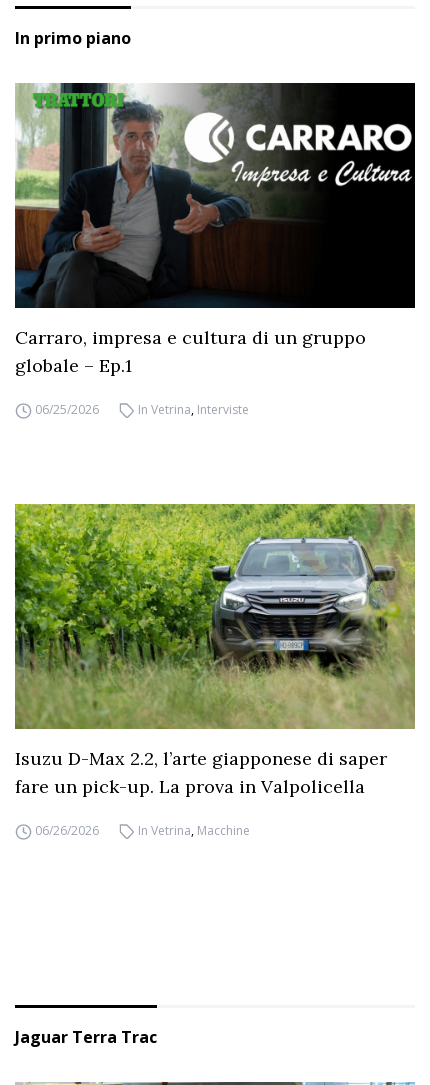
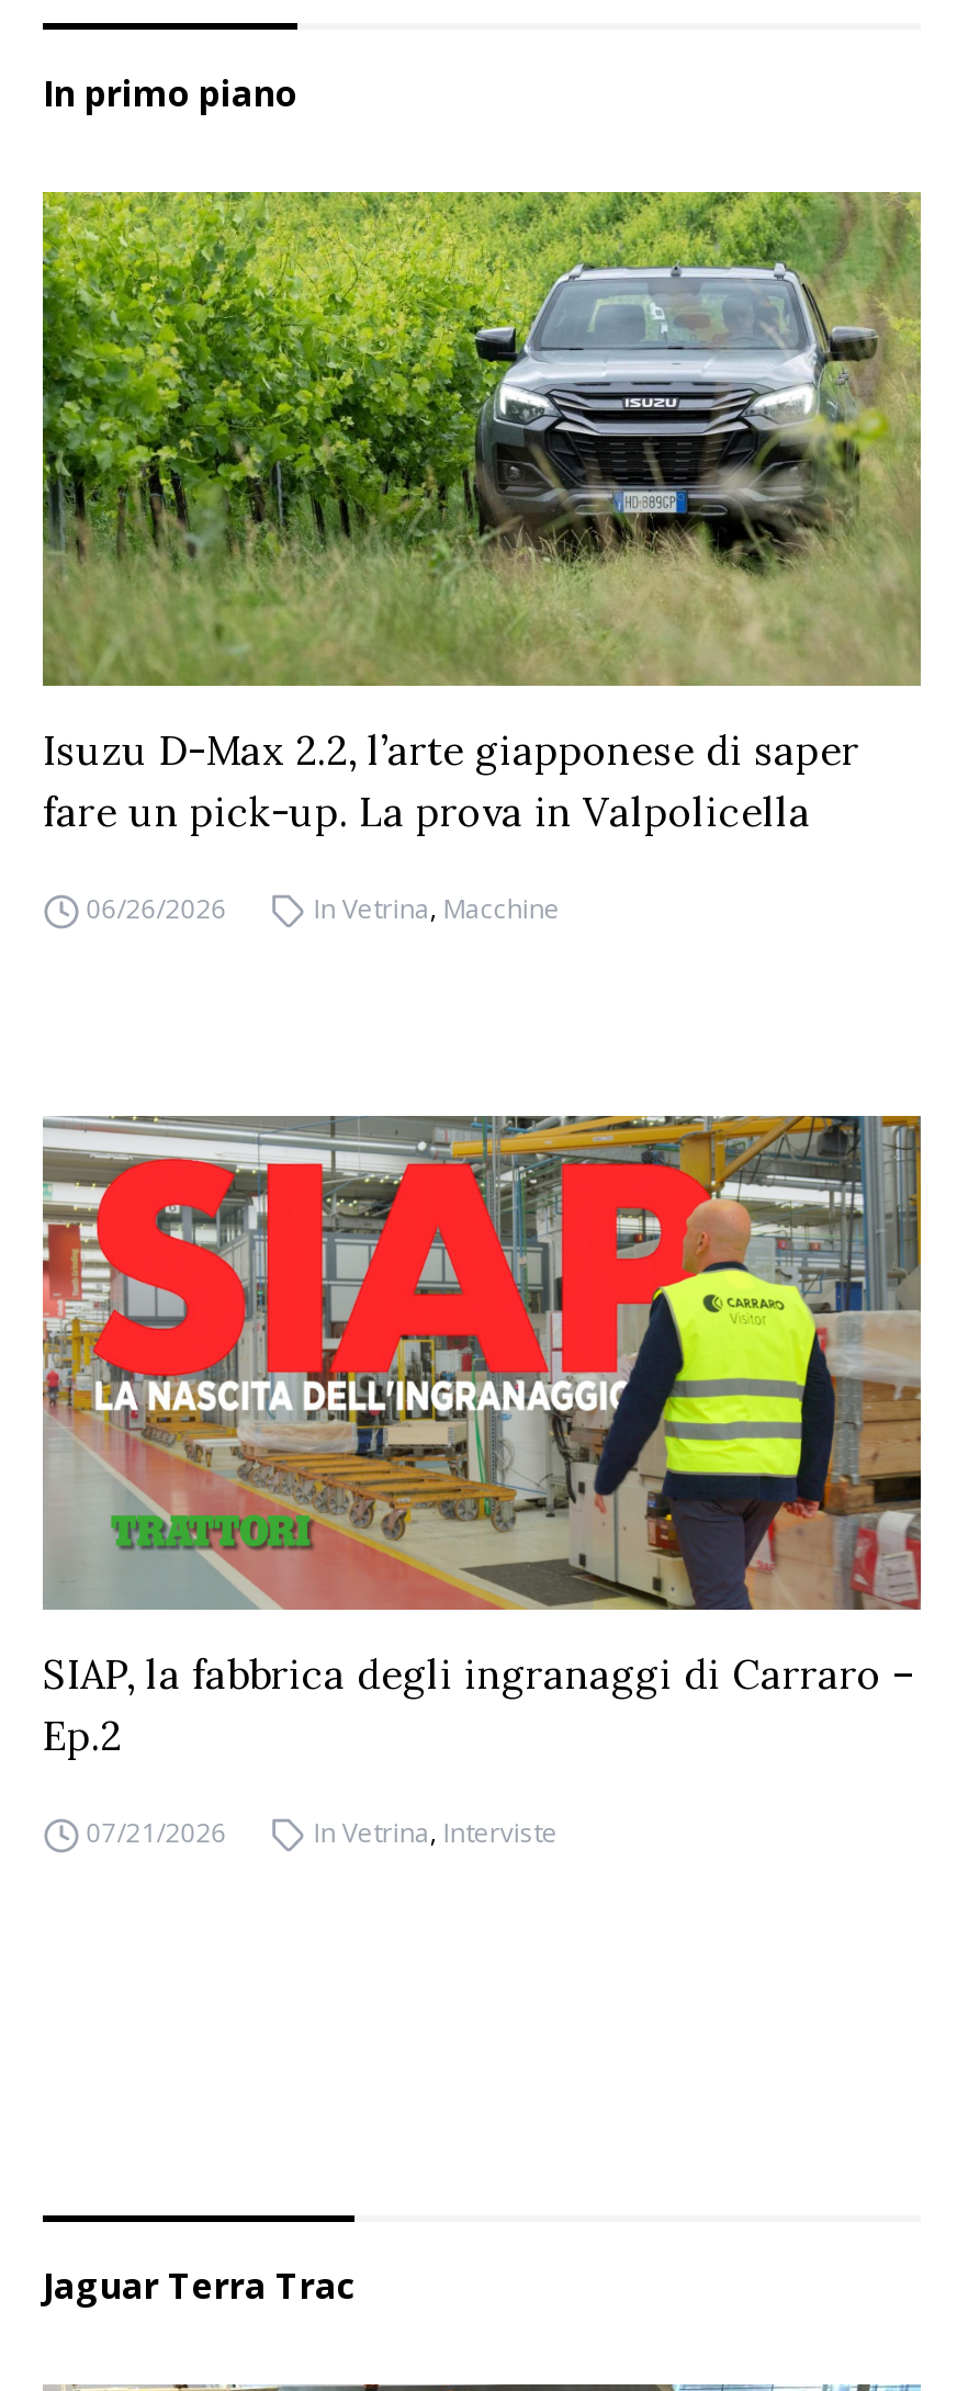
[14,82,416,418] [image] | Carraro, impresa e cultura di un gruppo | globale – Ep.1 | 06/25/2026 -> none
moved [138,401,249,418] -> [314,1814,557,1851]: In Vetrina, Interviste
moved [13,502,416,839] -> [38,188,923,927]: [image] | Isuzu D-Max 2.2, l’arte giapponese di saper | fare un pick-up. La prova in Valpolicella | 06/26/2026 | In Vetrina, Macchine
none -> [41,1114,923,1851] [image] | SIAP, la fabbrica degli ingranaggi di Carraro – | Ep.2 | 07/21/2026

